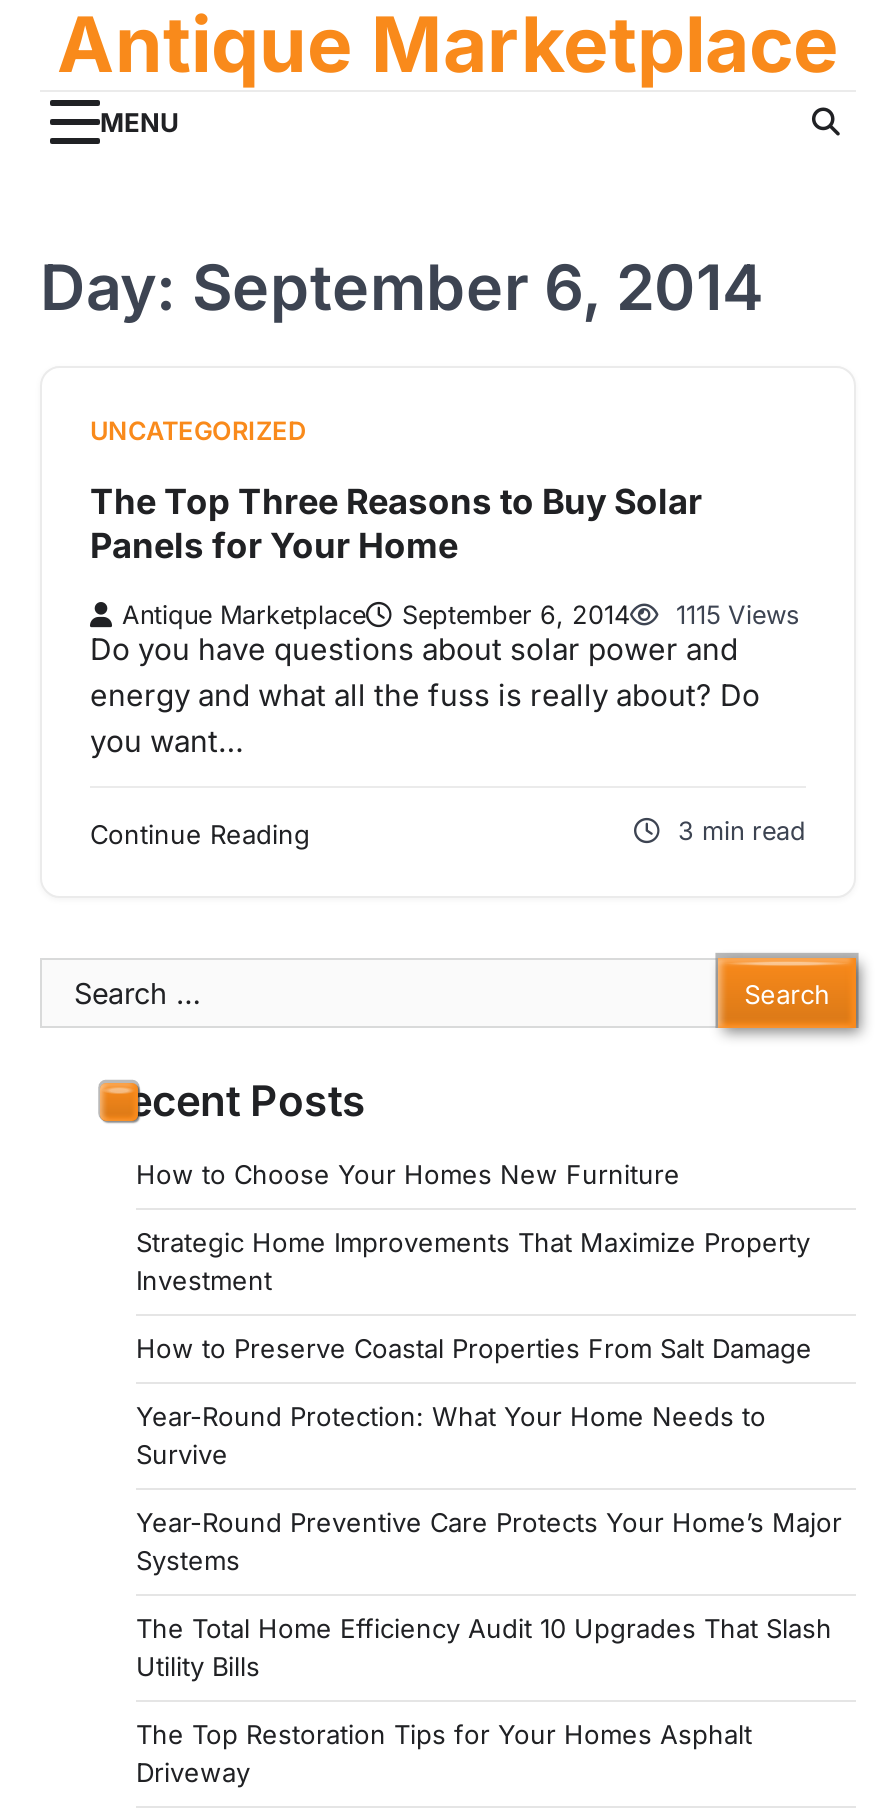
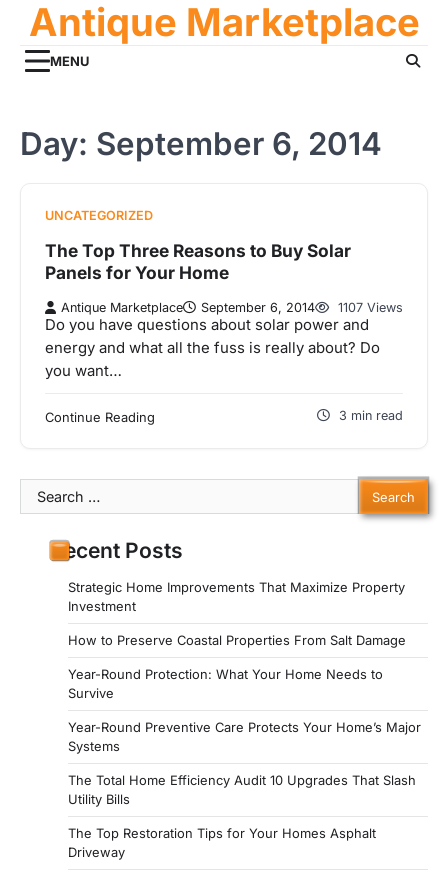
[122,599,800,629] Antique Marketplace September 6, 2014 1115 Views -> [61,300,403,315] Antique Marketplace September 6, 2014 1107 Views
[136,1159,680,1191] How to Choose Your Homes New Furniture -> none

